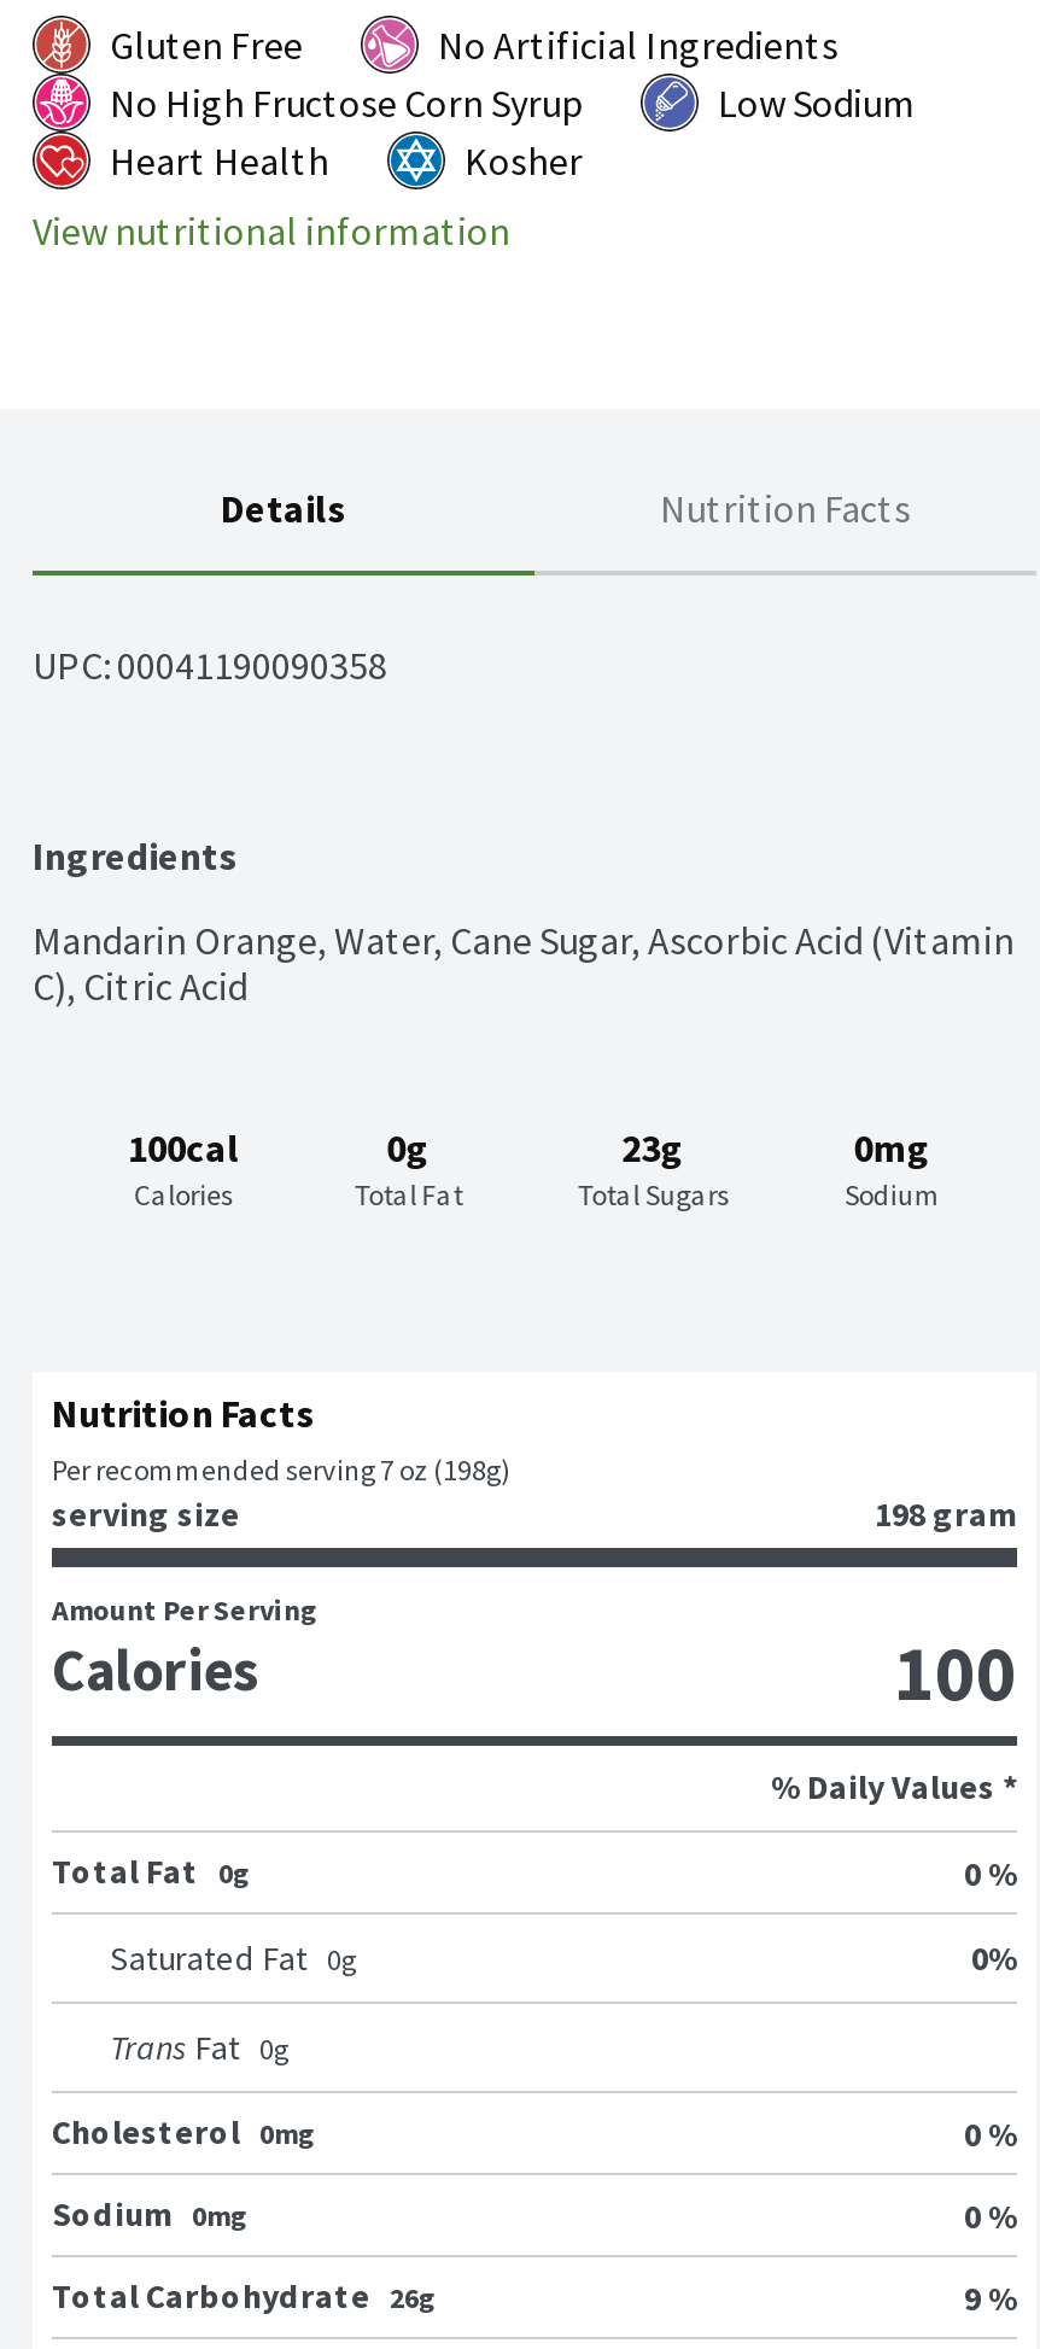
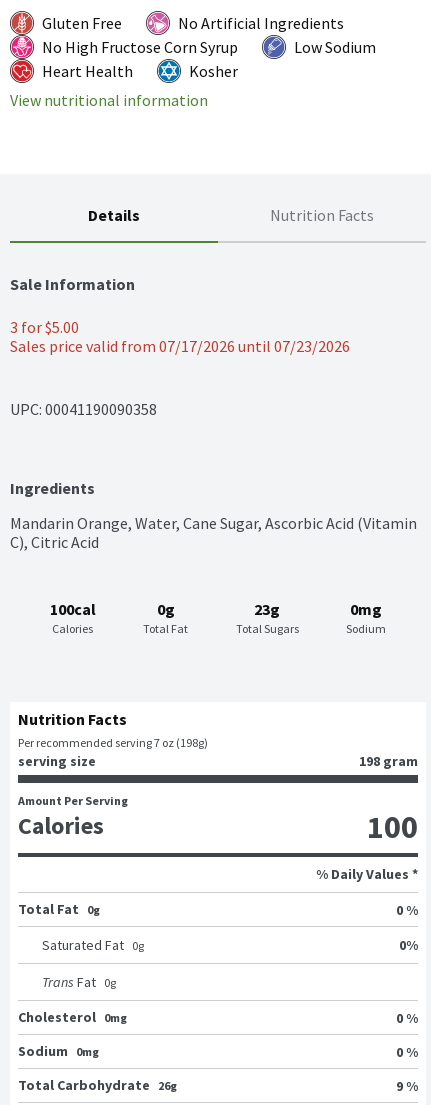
none -> [10,274,350,356] Sale Information | 3 for $5.00 | Sales price valid from 07/17/2026 until 07/23/2026

